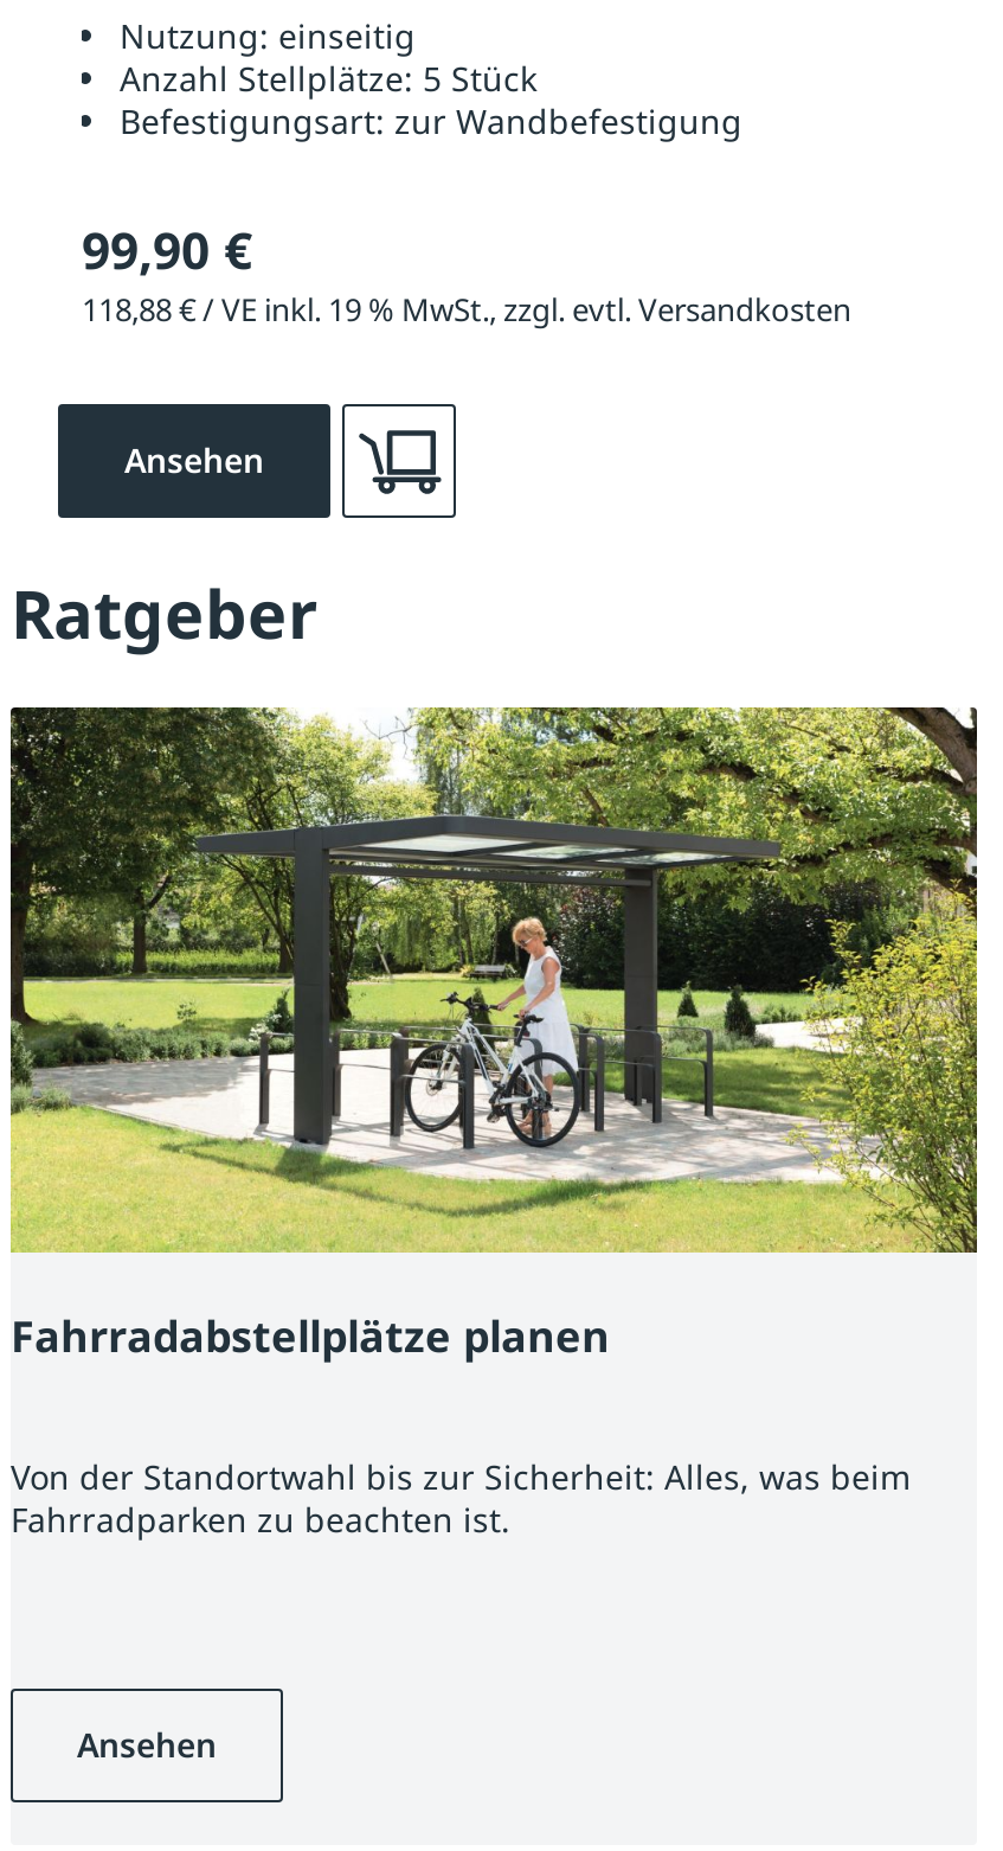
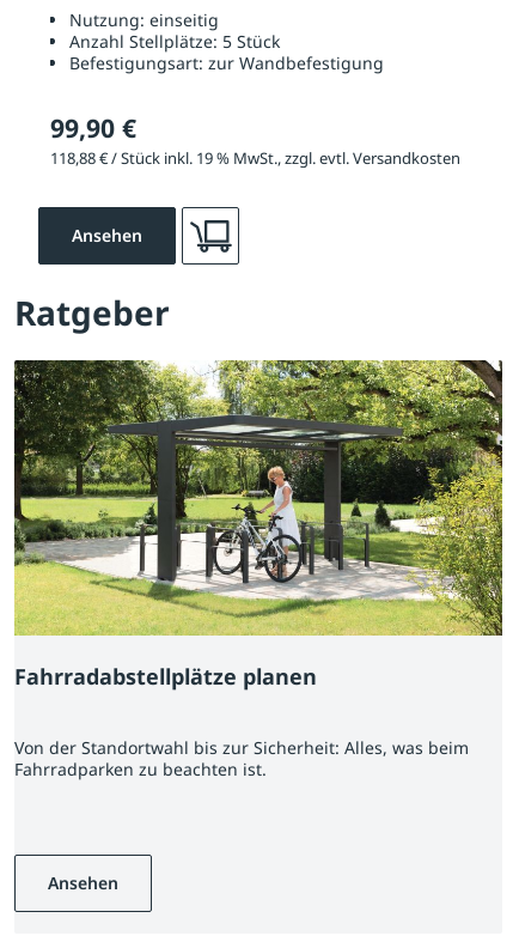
[82,287,851,330] 118,88 € / VE inkl. 19 % MwSt., zzgl. evtl. Versandkosten -> [50,148,460,169] 118,88 € / Stück inkl. 19 % MwSt., zzgl. evtl. Versandkosten

